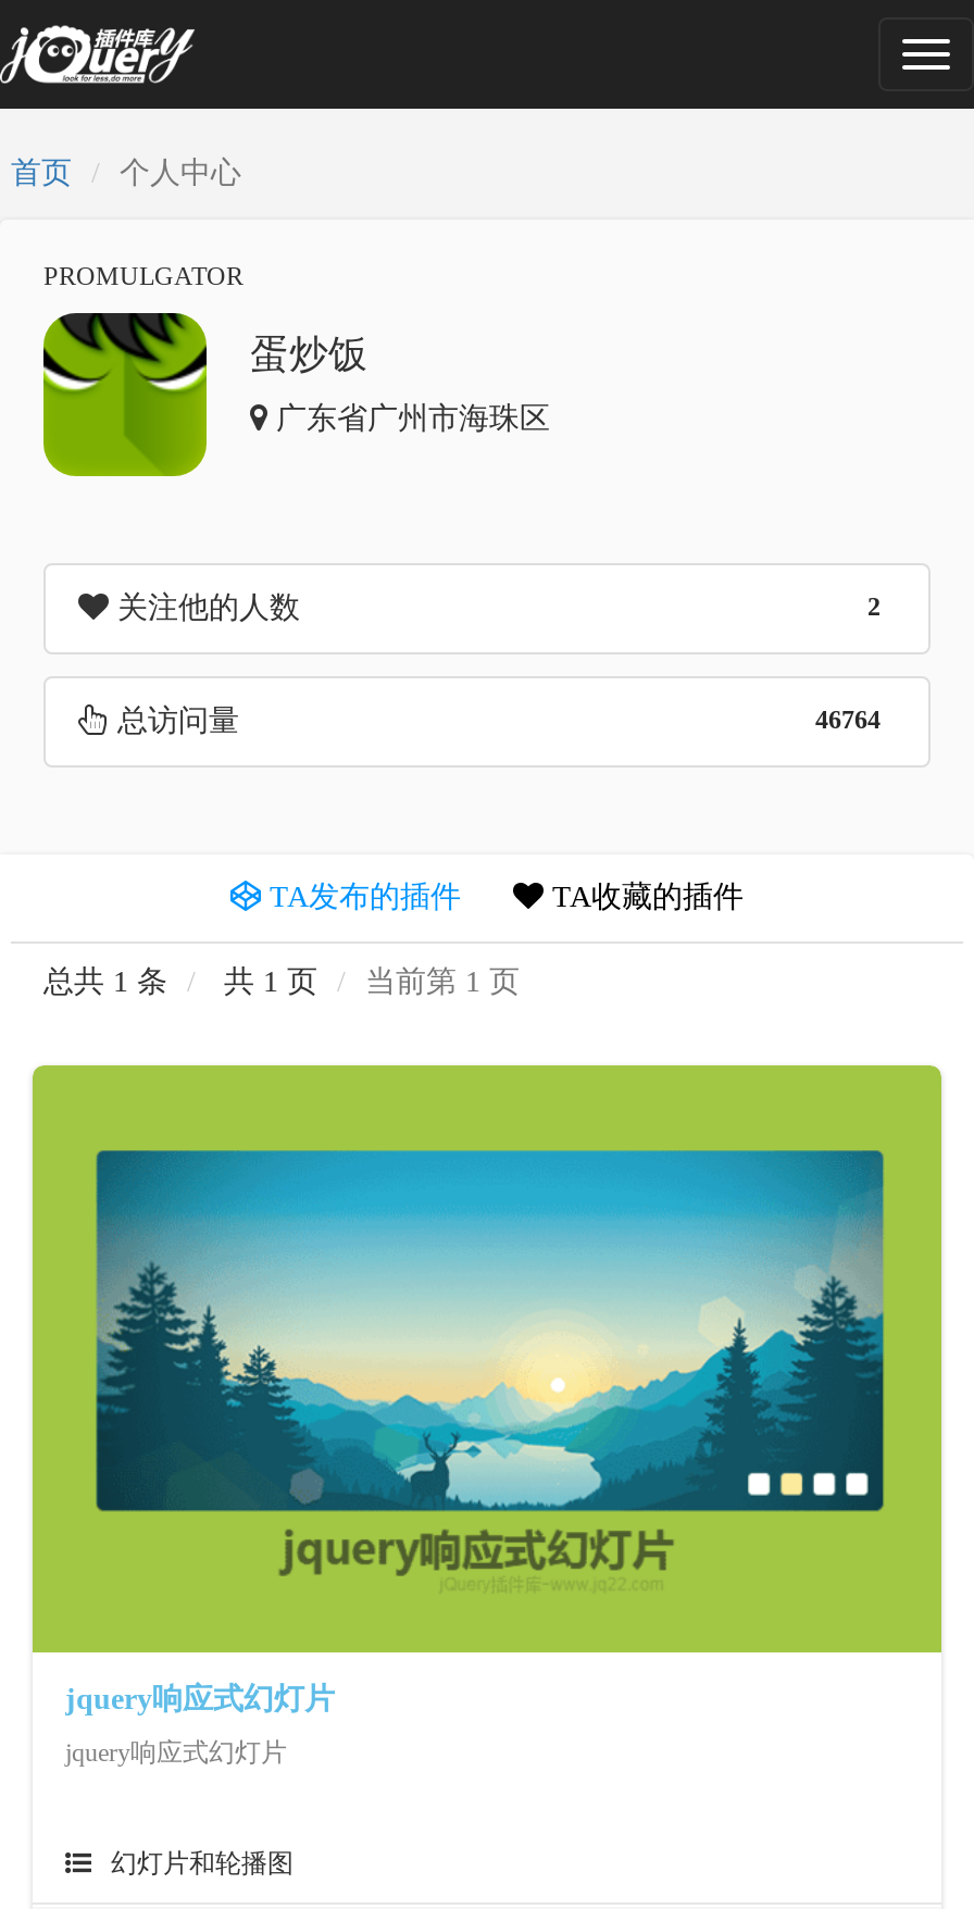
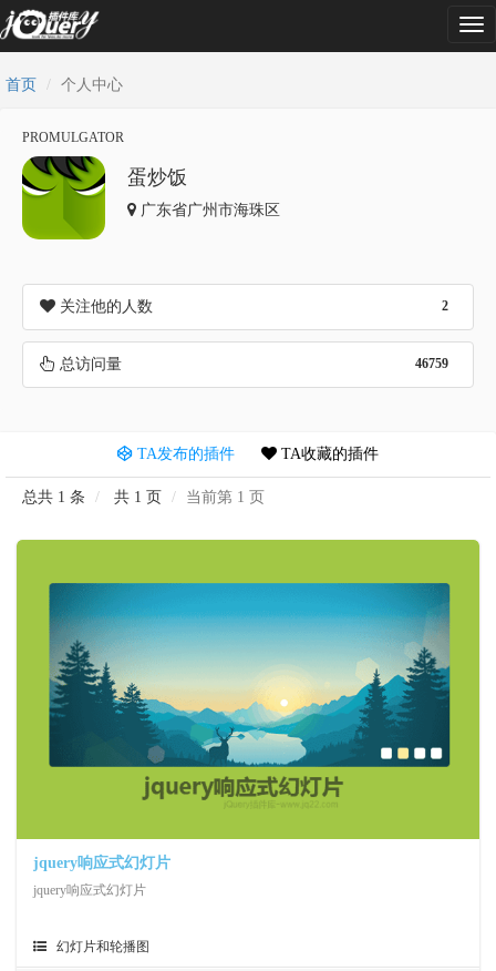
[815,704,881,735] 46764 -> [415,356,448,371] 46759

